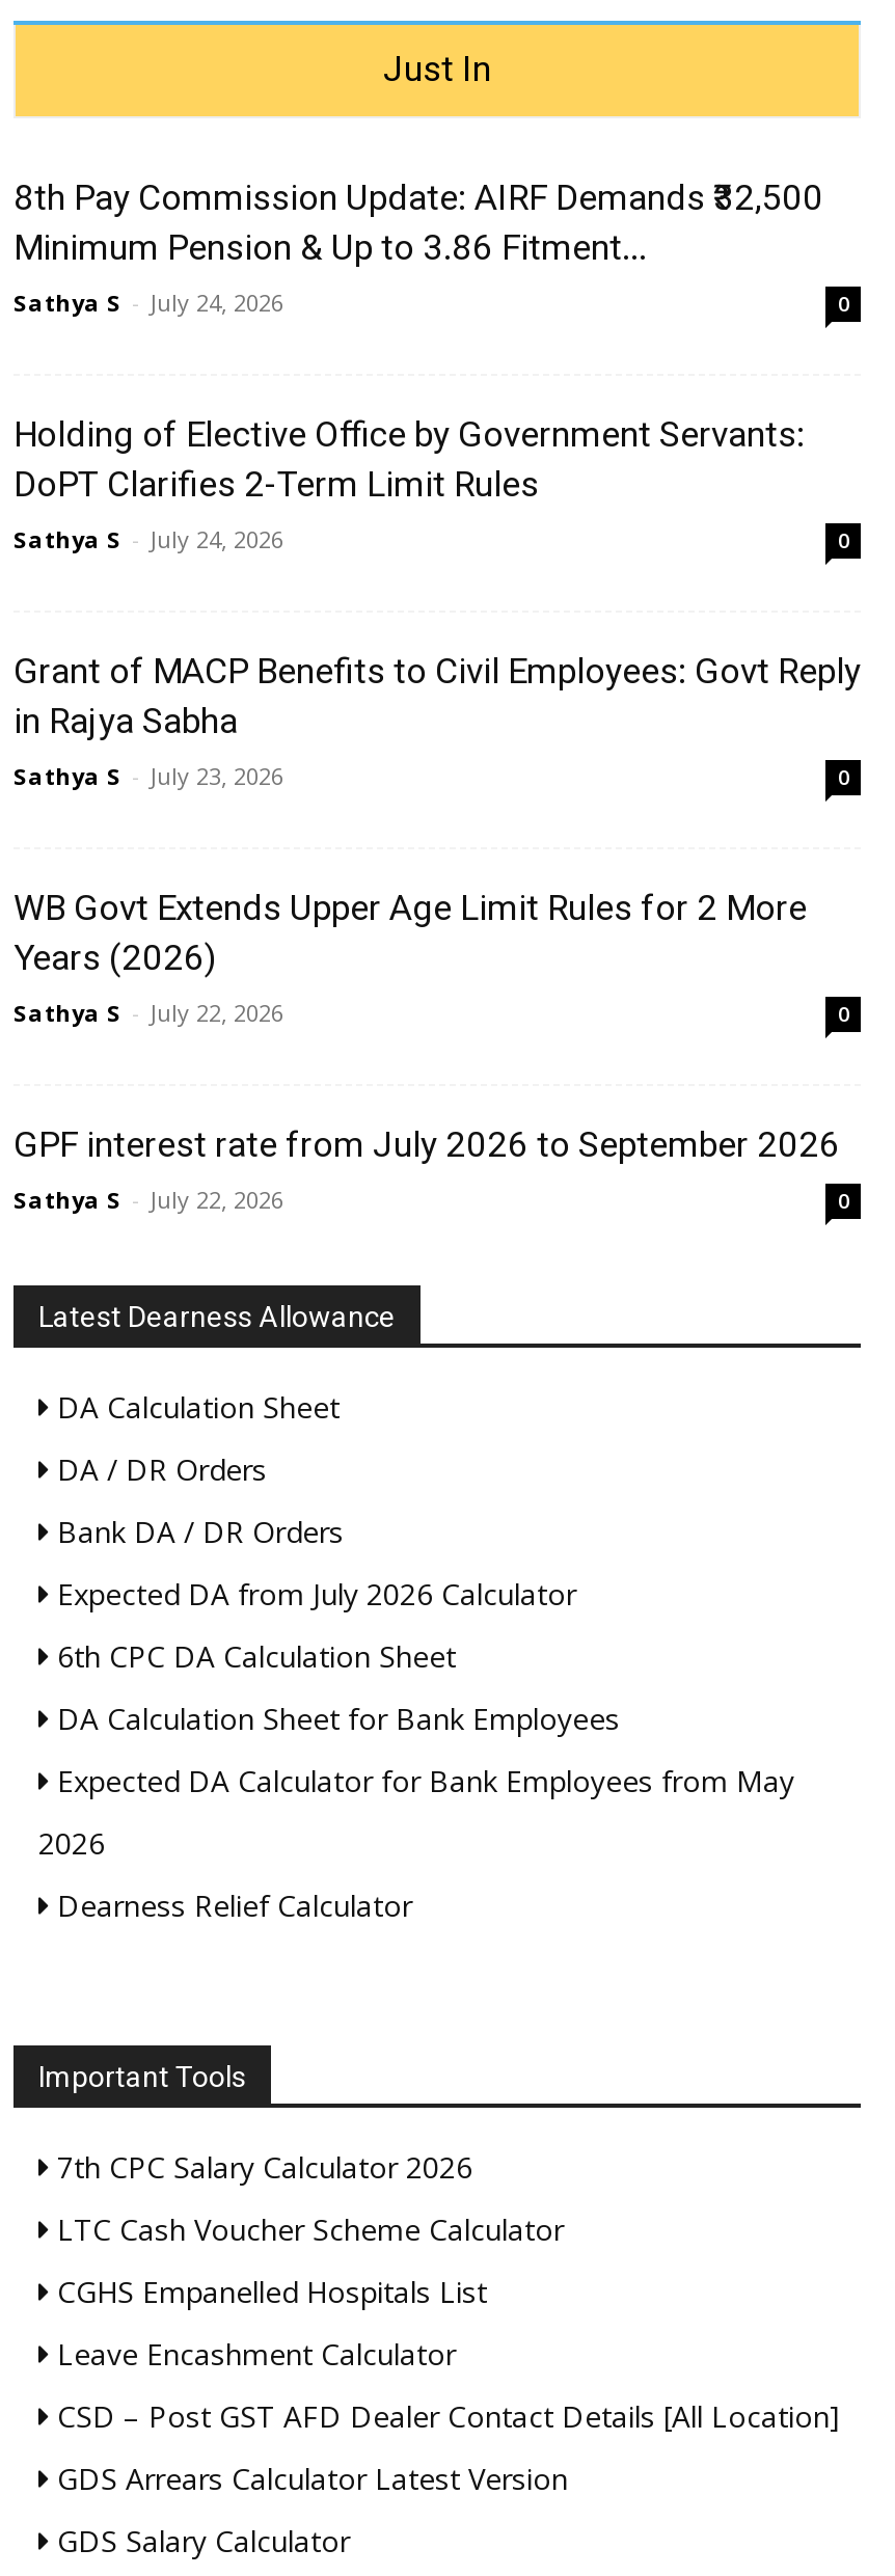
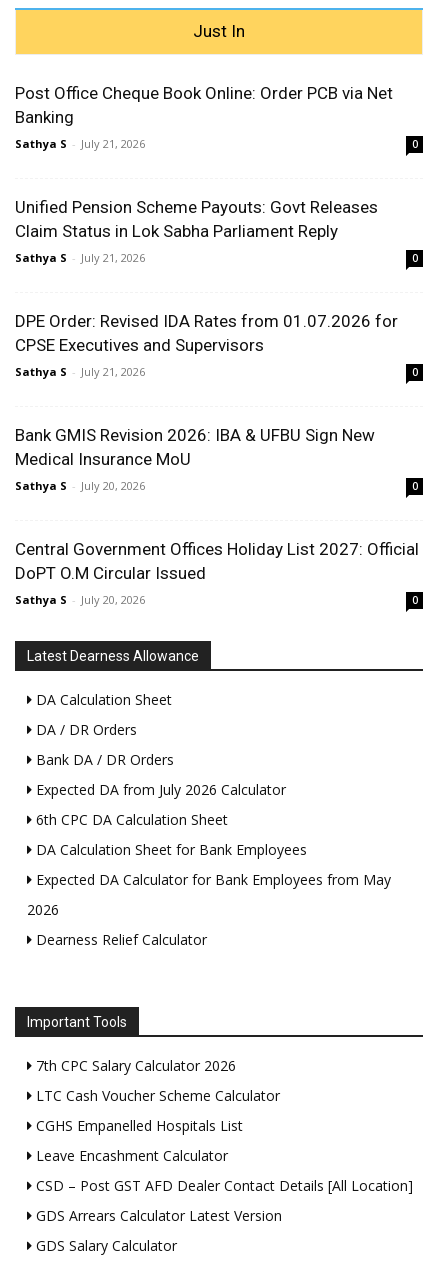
[13,177,823,318] 8th Pay Commission Update: AIRF Demands ₹32,500 | Minimum Pension & Up to 3.86 Fitment... | Sathya S - July 24, 2026 -> [15,83,393,151] Post Office Cheque Book Online: Order PCB via Net | Banking | Sathya S - July 21, 2026
[13,414,805,555] Holding of Elective Office by Government Servants: | DoPT Clarifies 2-Term Limit Rules | Sathya S - July 24, 2026 -> [15,197,378,265] Unified Pension Scheme Payouts: Govt Releases | Claim Status in Lok Sabha Parliament Reply | Sathya S - July 21, 2026
[13,651,861,792] Grant of MACP Benefits to Civil Employees: Govt Reply | in Rajya Sabha | Sathya S - July 23, 2026 -> [15,311,398,379] DPE Order: Revised IDA Rates from 01.07.2026 for | CPSE Executives and Supervisors | Sathya S - July 21, 2026
[13,887,807,1029] WB Govt Extends Upper Age Limit Rules for 2 More | Years (2026) | Sathya S - July 22, 2026 -> [15,425,375,493] Bank GMIS Revision 2026: IBA & UFBU Sign New | Medical Insurance MoU | Sathya S - July 20, 2026
[13,1124,840,1215] GPF interest rate from July 2026 to September 2026 | Sathya S - July 22, 2026 -> [15,539,419,607] Central Government Offices Holiday List 2027: Official | DoPT O.M Circular Issued | Sathya S - July 20, 2026

